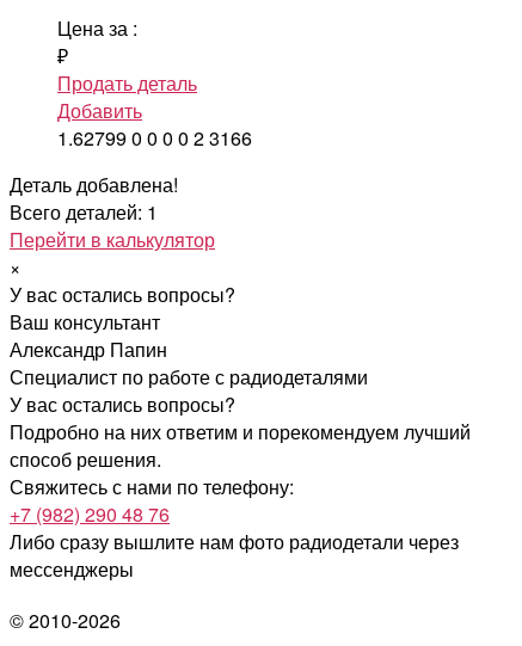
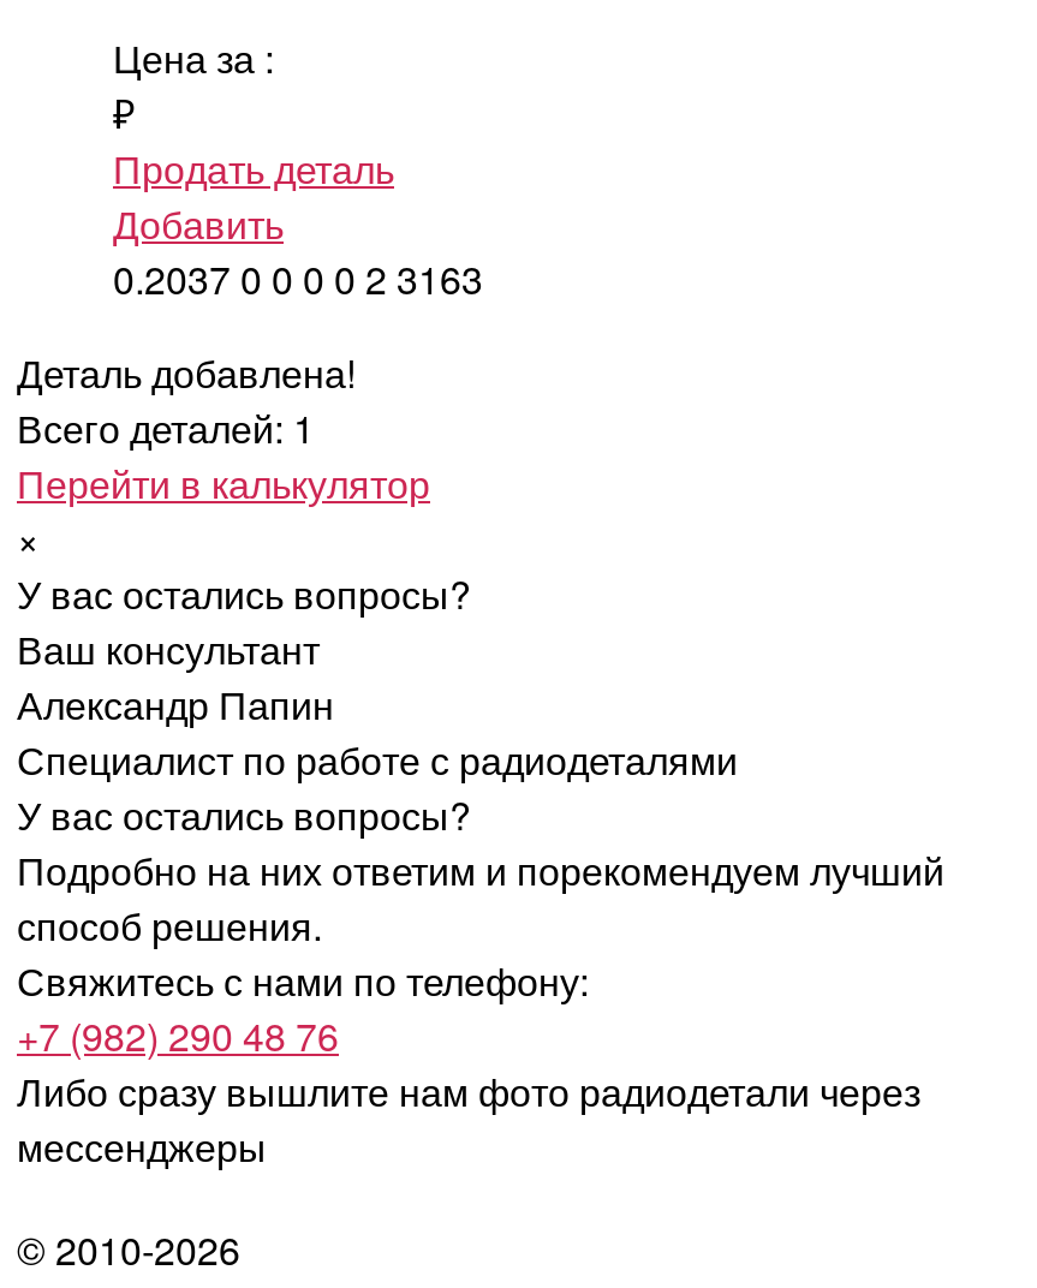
[57,124,252,152] 1.62799 0 0 0 0 2 3166 -> [113,251,483,306] 0.2037 0 0 0 0 2 3163

